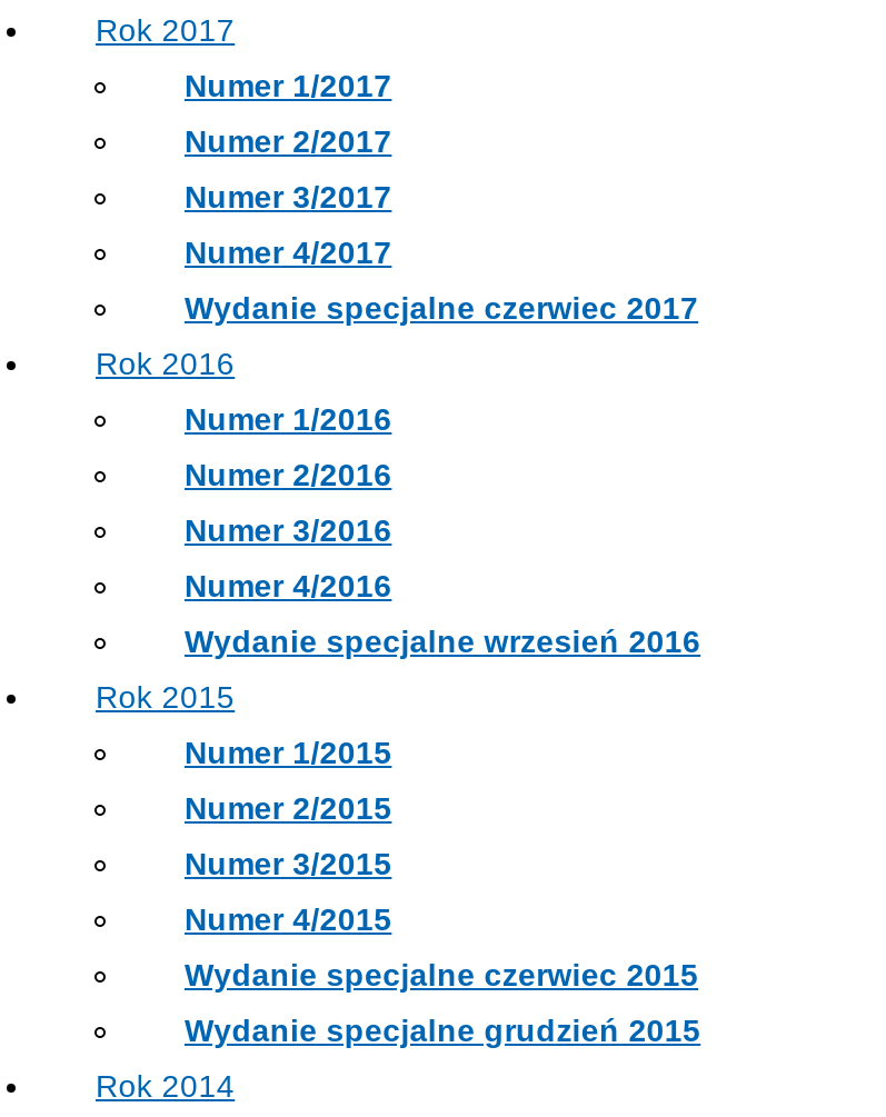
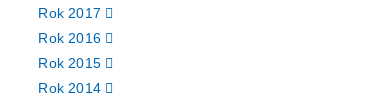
[185,67,698,325] Numer 1/2017 | Numer 2/2017 | Numer 3/2017 | Numer 4/2017 | Wydanie specjalne czerwiec 2017 -> none
[185,401,701,659] Numer 1/2016 | Numer 2/2016 | Numer 3/2016 | Numer 4/2016 | Wydanie specjalne wrzesień 2016 -> none
[185,734,701,1048] Numer 1/2015 | Numer 2/2015 | Numer 3/2015 | Numer 4/2015 | Wydanie specjalne czerwiec 2015 | Wydanie specjalne grudzień 2015 -> none

